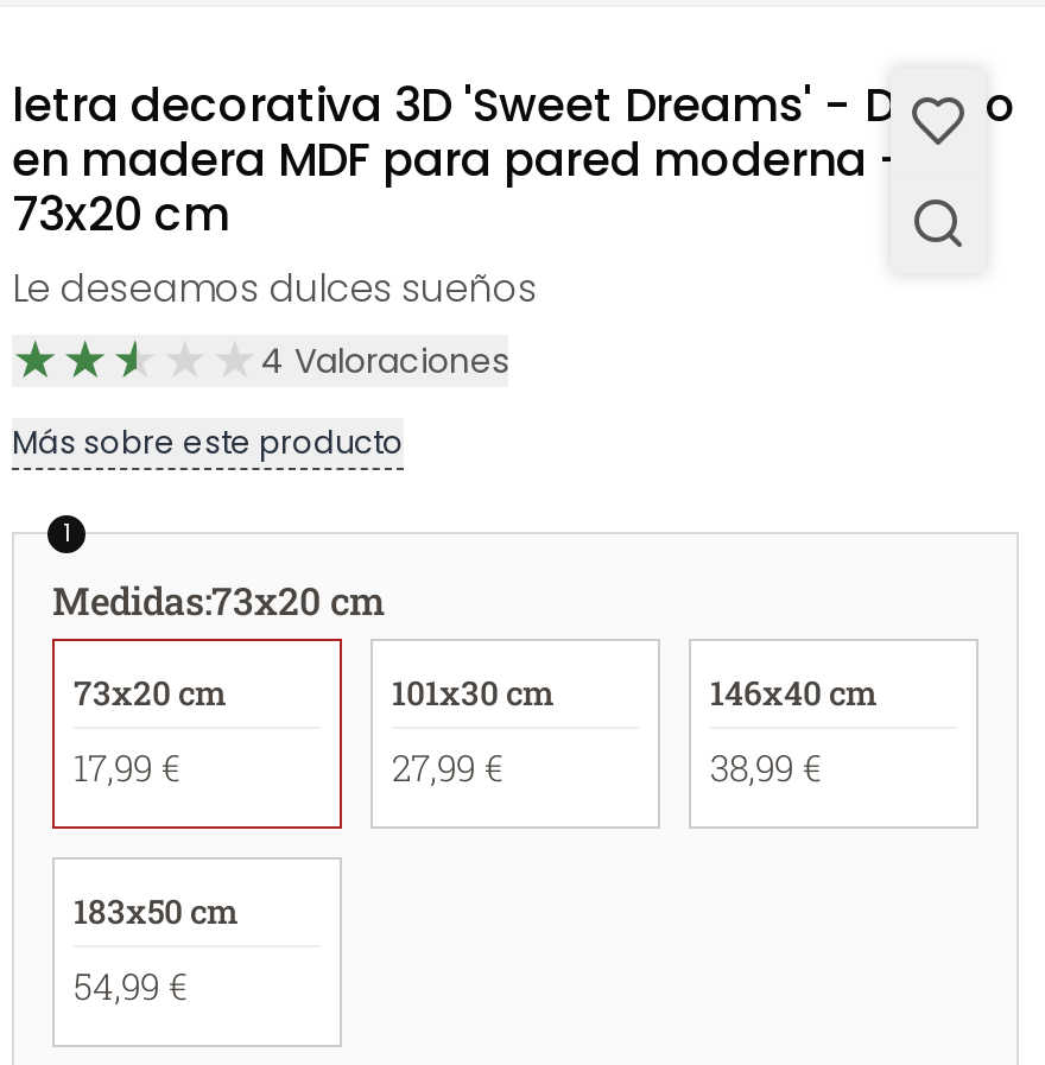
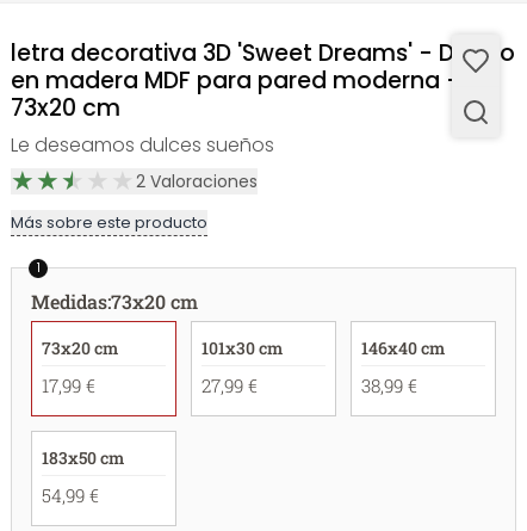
[261,337,508,385] 4 Valoraciones -> [136,169,258,193] 2 Valoraciones

